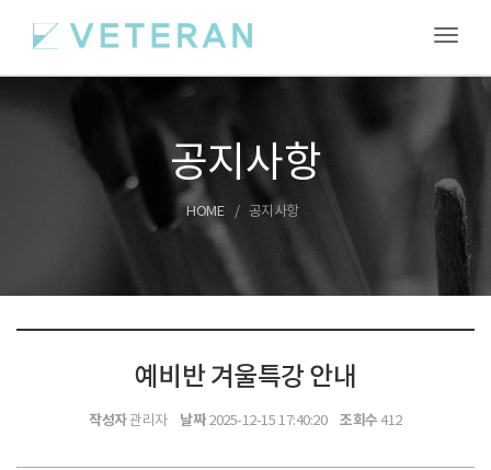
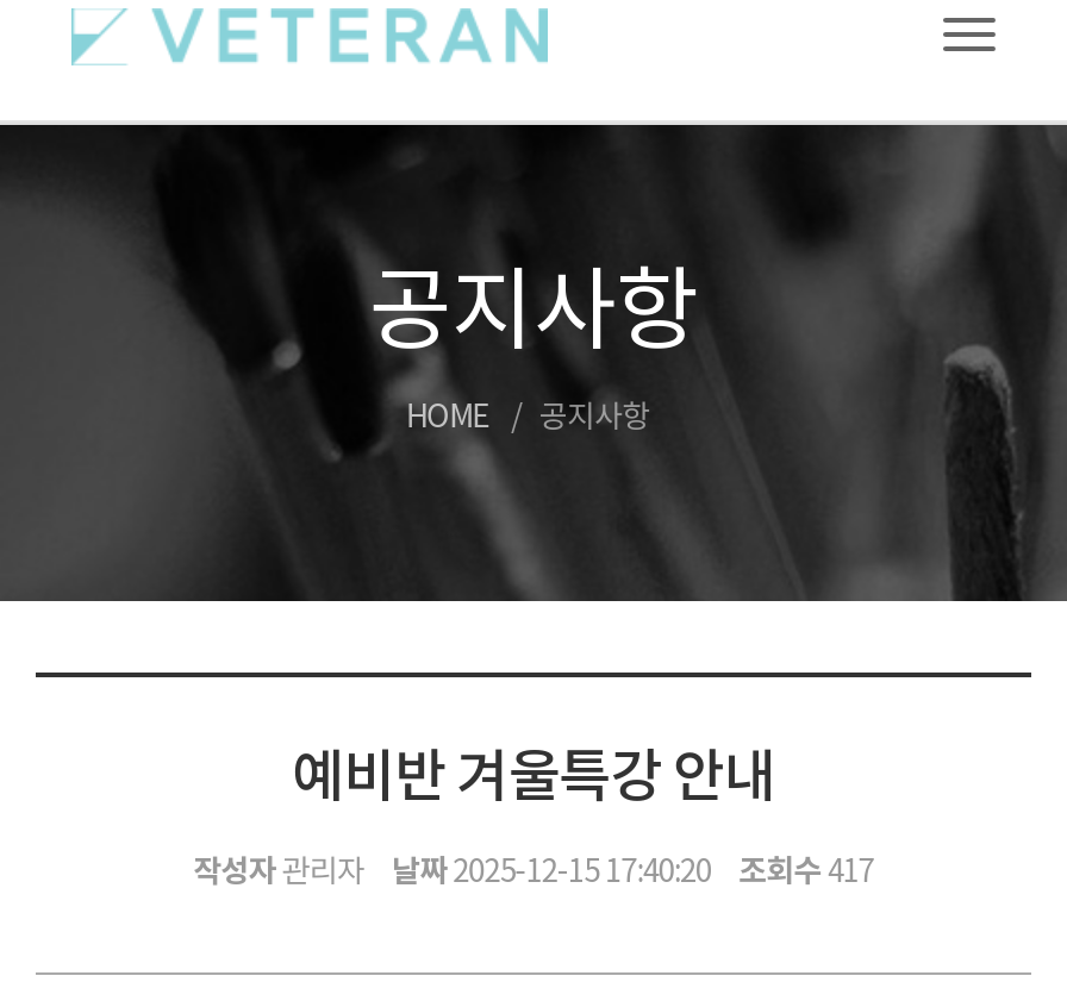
[89,412,402,429] 작성자 관리자 날짜2025-12-15 17:40:20 조회수 412 -> [193,853,874,892] 작성자 관리자 날짜2025-12-15 17:40:20 조회수 417

